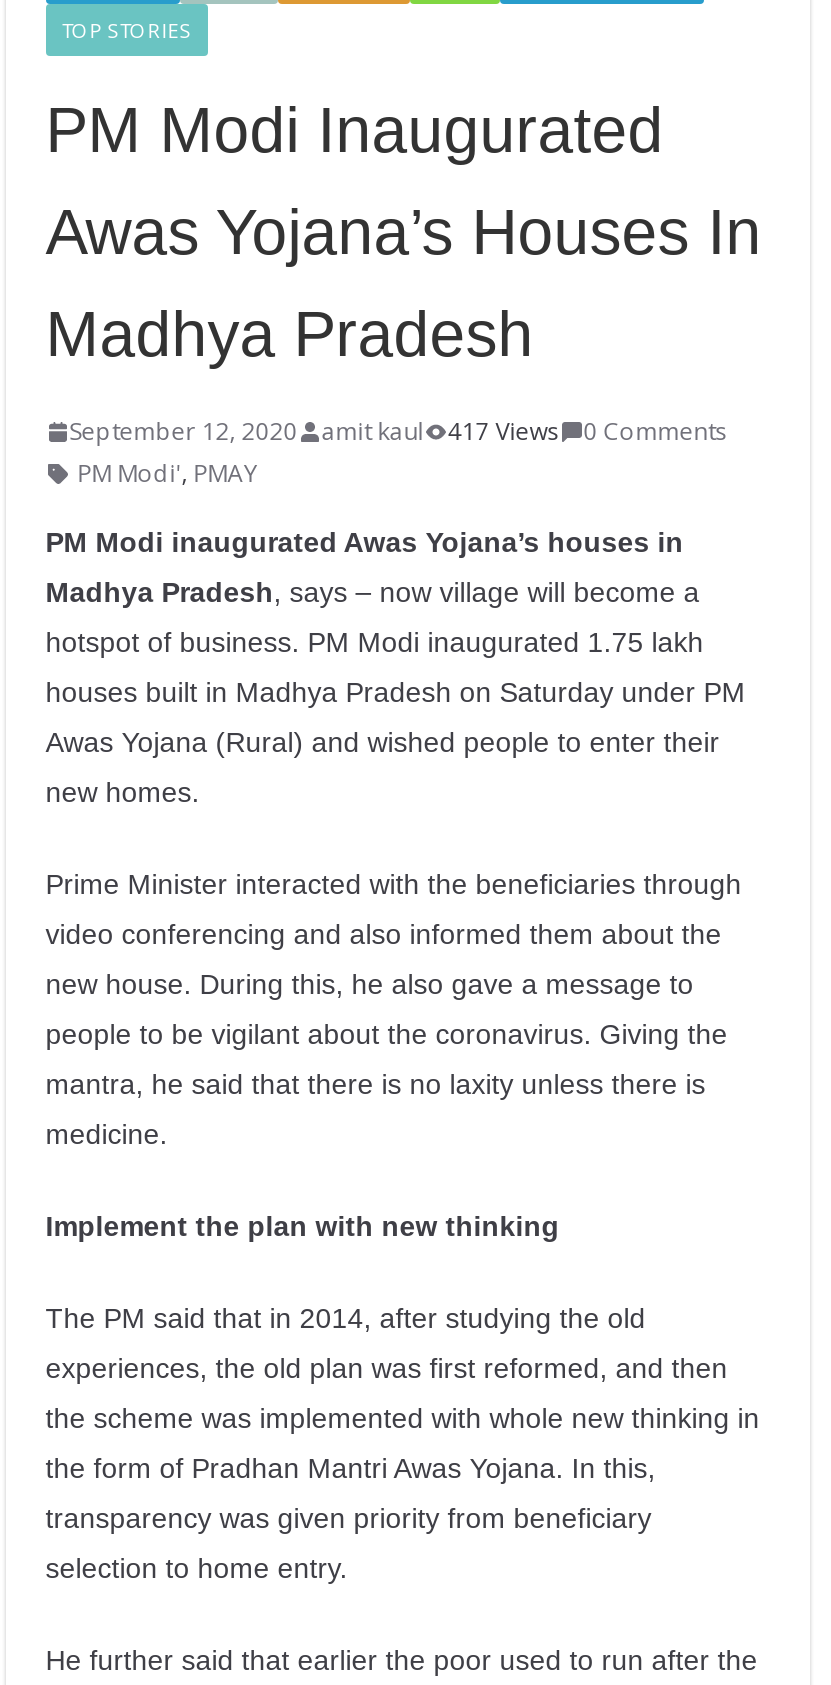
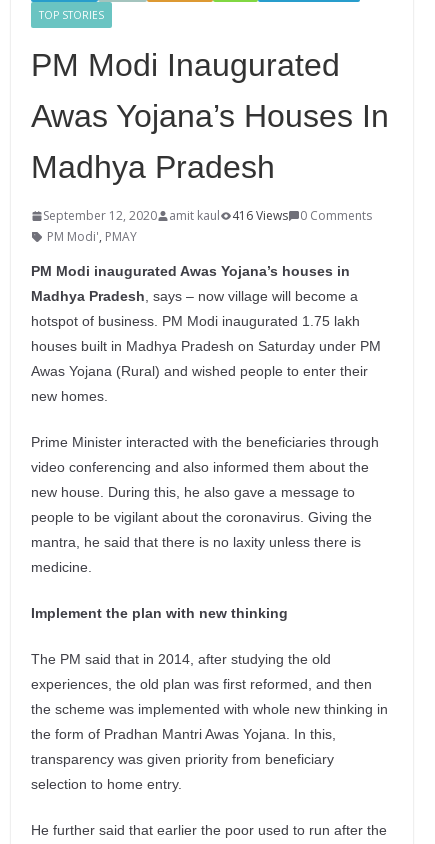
[69,414,727,448] September 12, 2020 amit kaul 417 Views 0 Comments -> [43,207,372,224] September 12, 2020 amit kaul 416 Views 0 Comments

